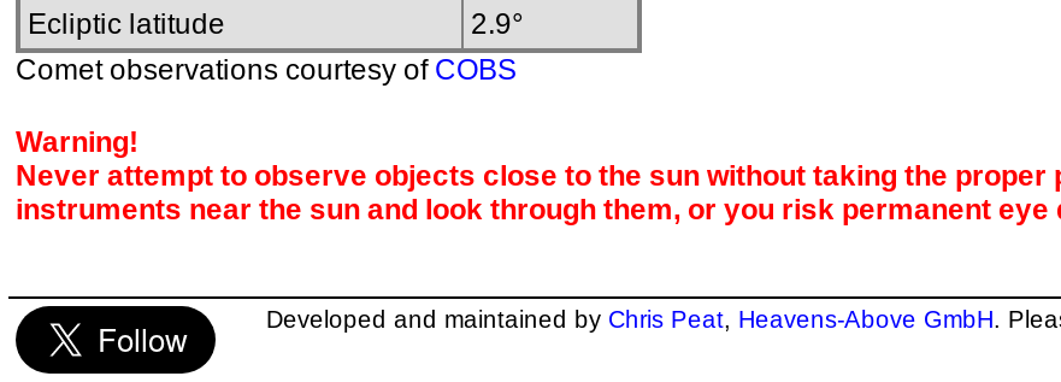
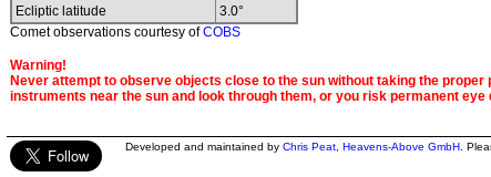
[471,7,524,41] 2.9° -> [219,3,244,19] 3.0°

